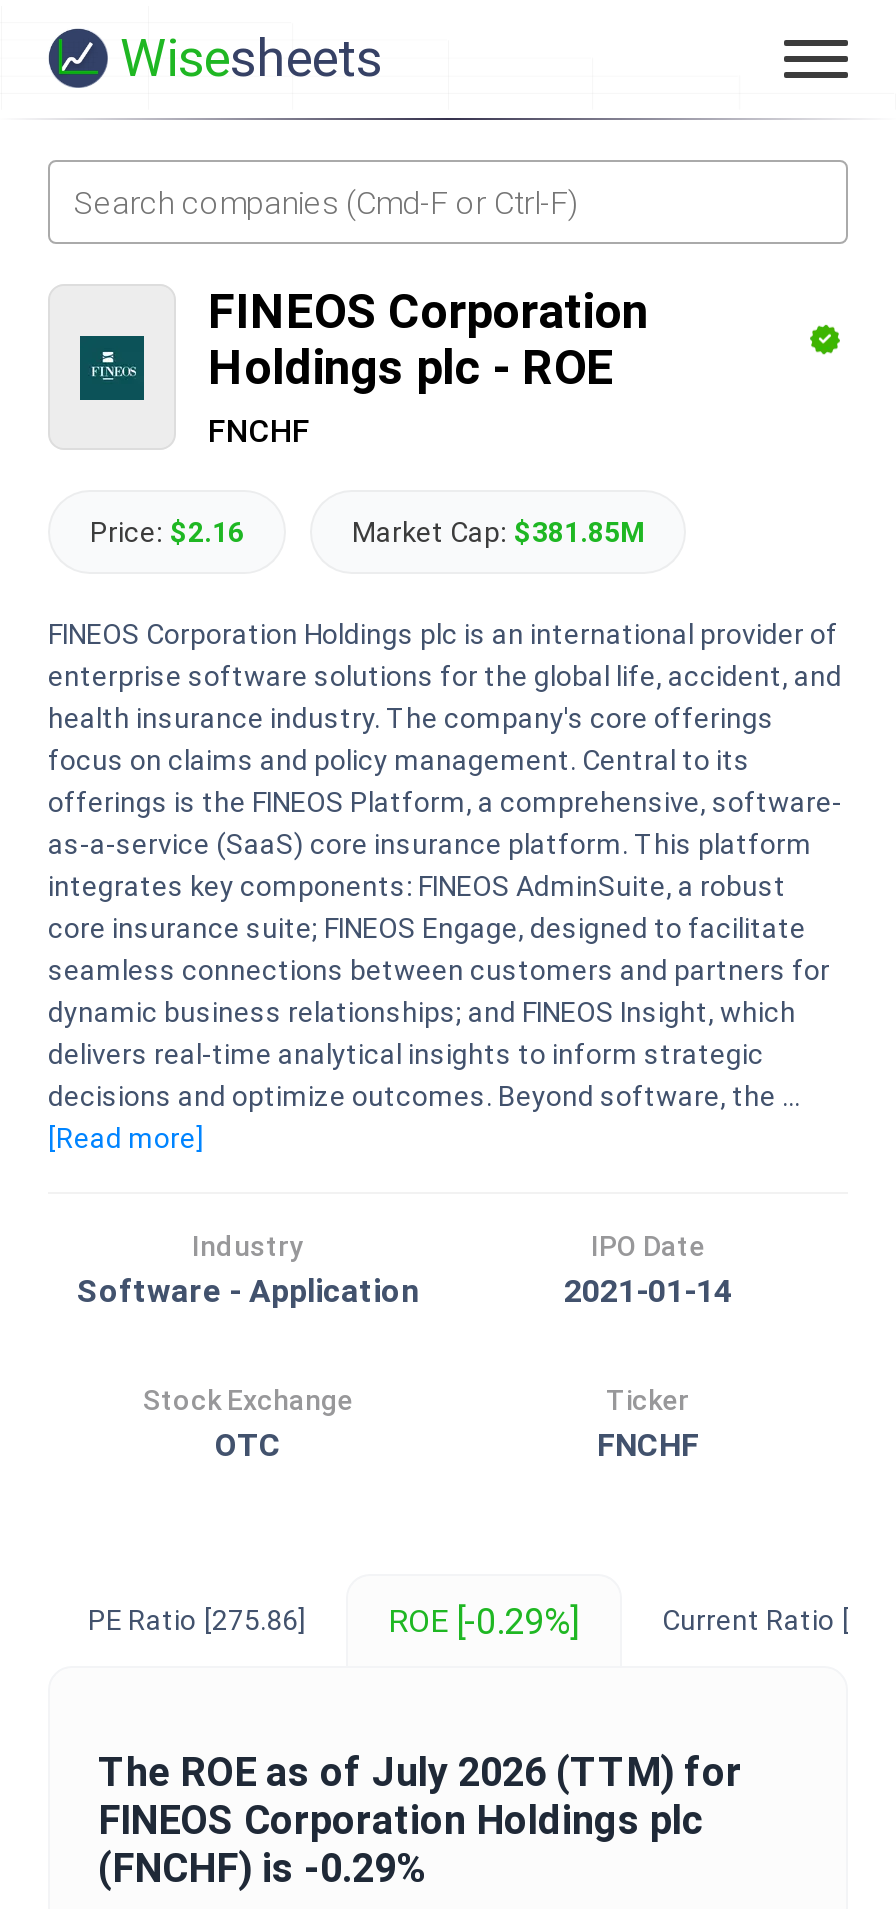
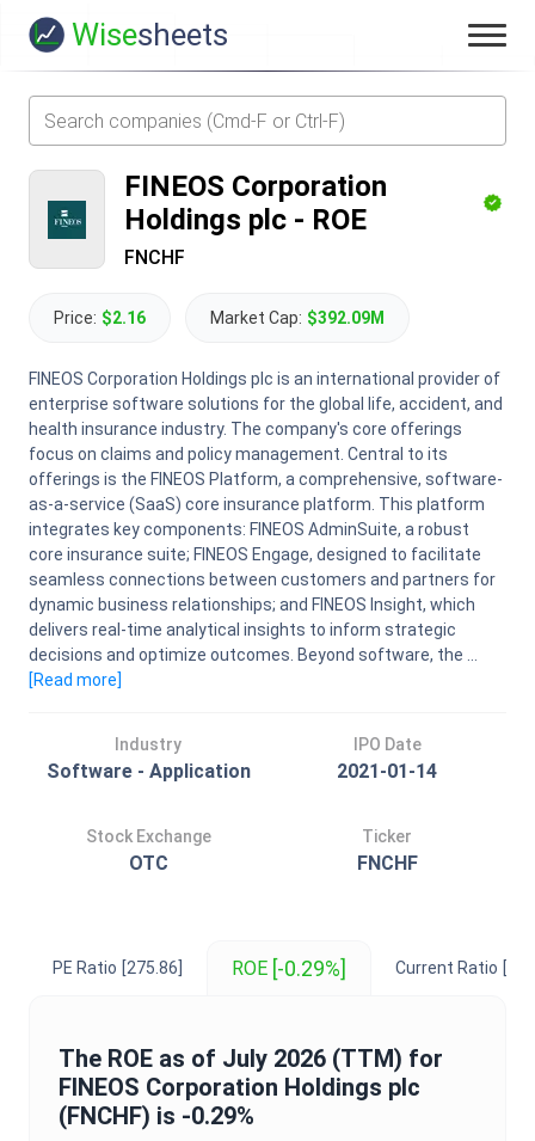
[352,516,644,548] Market Cap: $381.85M -> [210,308,385,327] Market Cap: $392.09M

